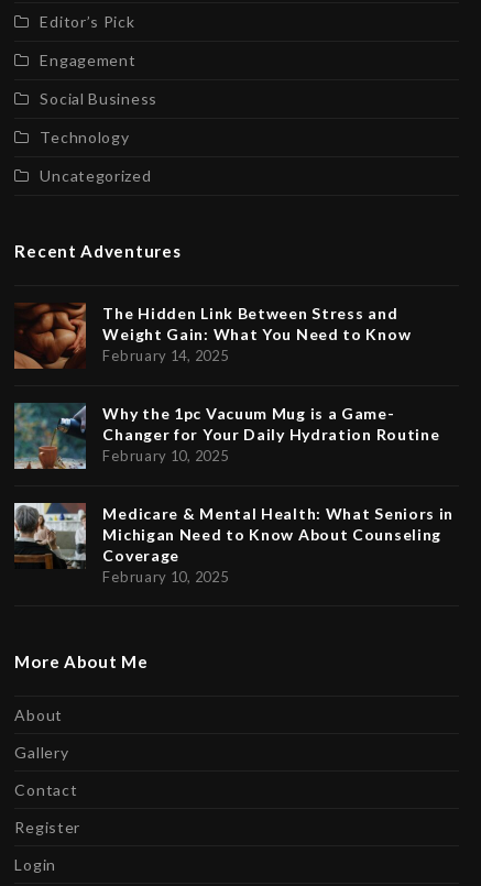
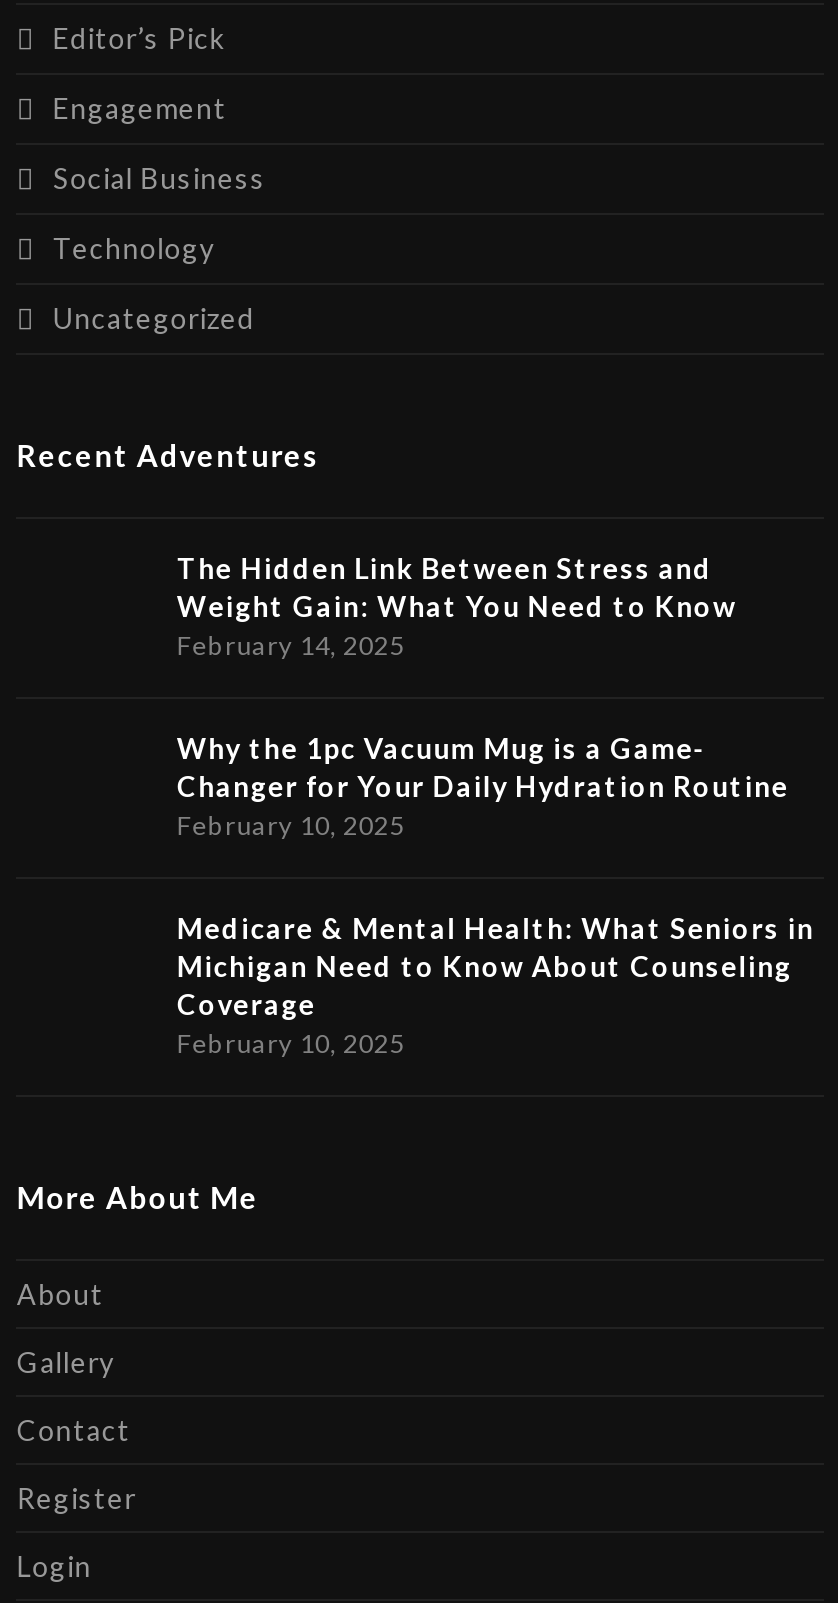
[13,302,87,370] [image] -> none
[13,402,87,470] [image] -> none
[13,502,87,570] [image] -> none

